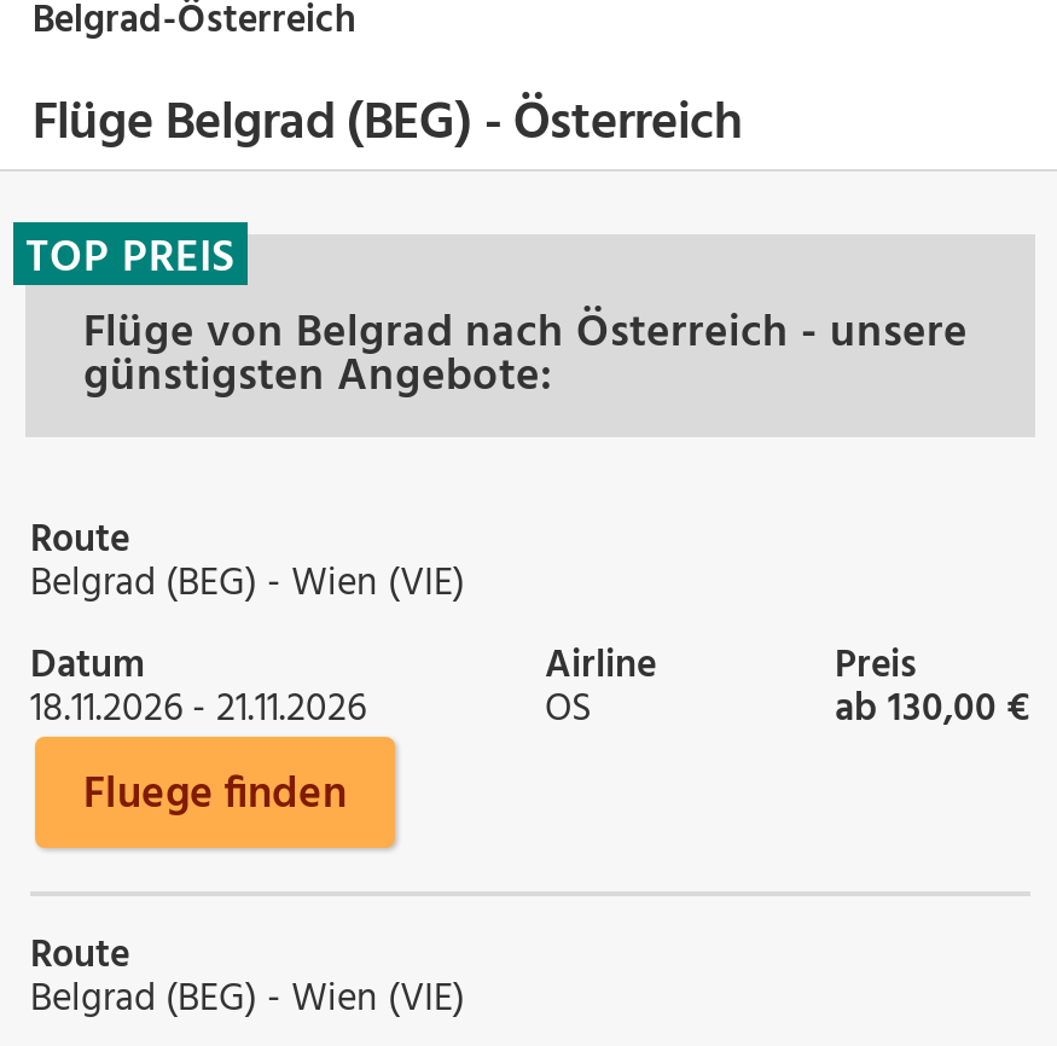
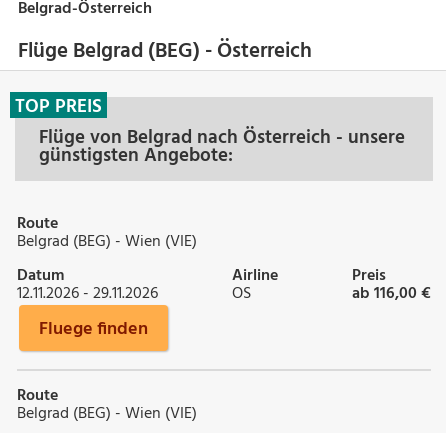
[30,679,366,742] 18.11.2026 - 21.11.2026 -> [17,281,158,307] 12.11.2026 - 29.11.2026
[835,679,1030,742] ab 130,00 € -> [352,281,431,307] ab 116,00 €

